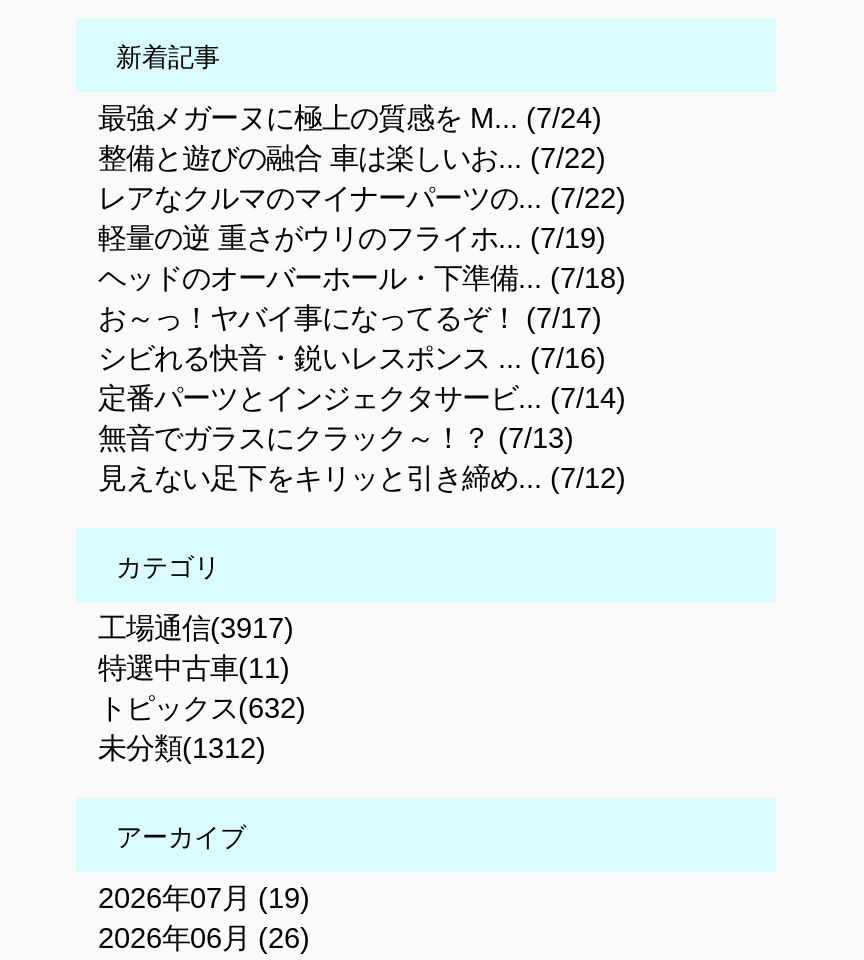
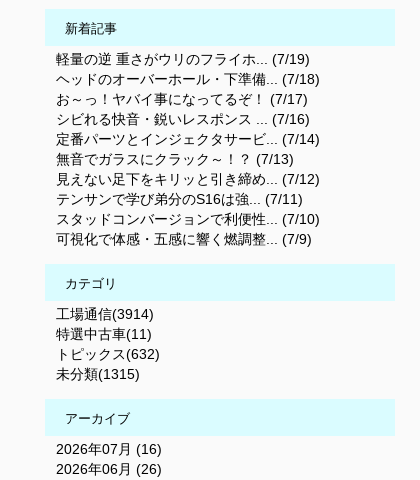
[98,101,626,213] 最強メガーヌに極上の質感を M... (7/24) | 整備と遊びの融合 車は楽しいお... (7/22) | レアなクルマのマイナーパーツの... (7/22) -> none
moved [98,221,626,493] -> [56,50,320,186]: 軽量の逆 重さがウリのフライホ... (7/19) | ヘッドのオーバーホール・下準備... (7/18) | お～っ！ヤバイ事になってるぞ！ (7/17) | シビれる快音・鋭いレスポンス ... (7/16) | 定番パーツとインジェクタサービ... (7/14) | 無音でガラスにクラック～！？ (7/13) | 見えない足下をキリッと引き締め... (7/12)
none -> [56,190,320,246] テンサンで学び弟分のS16は強... (7/11) | スタッドコンバージョンで利便性... (7/10) | 可視化で体感・五感に響く燃調整... (7/9)
[98,611,294,643] 工場通信(3917) -> [56,305,154,321] 工場通信(3914)
[98,731,266,763] 未分類(1312) -> [56,365,140,381] 未分類(1315)
[98,881,310,913] 2026年07月 (19) -> [56,440,162,456] 2026年07月 (16)

